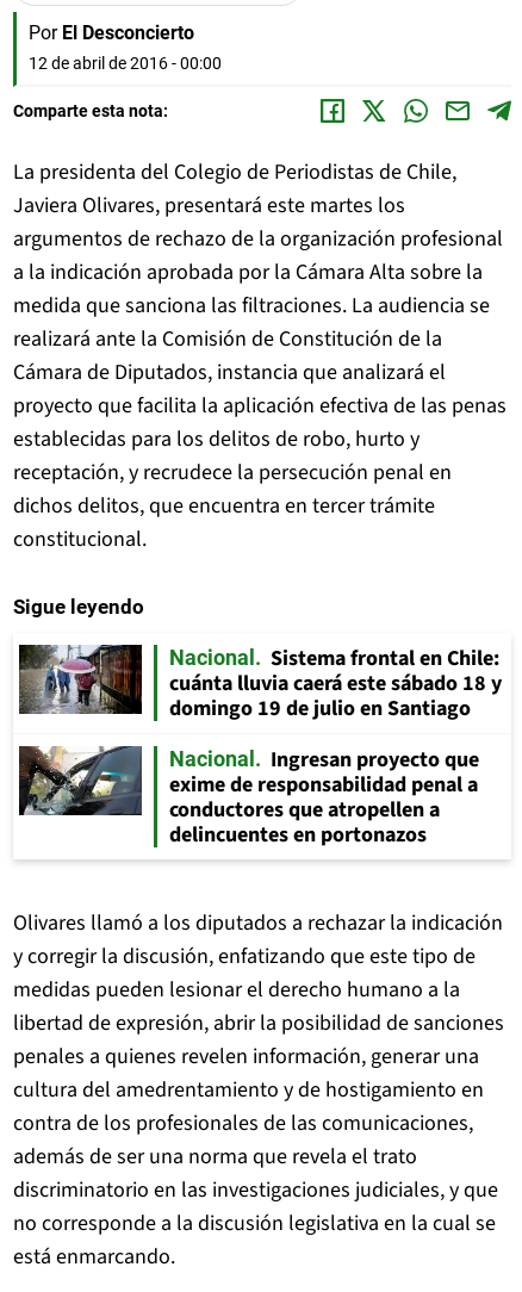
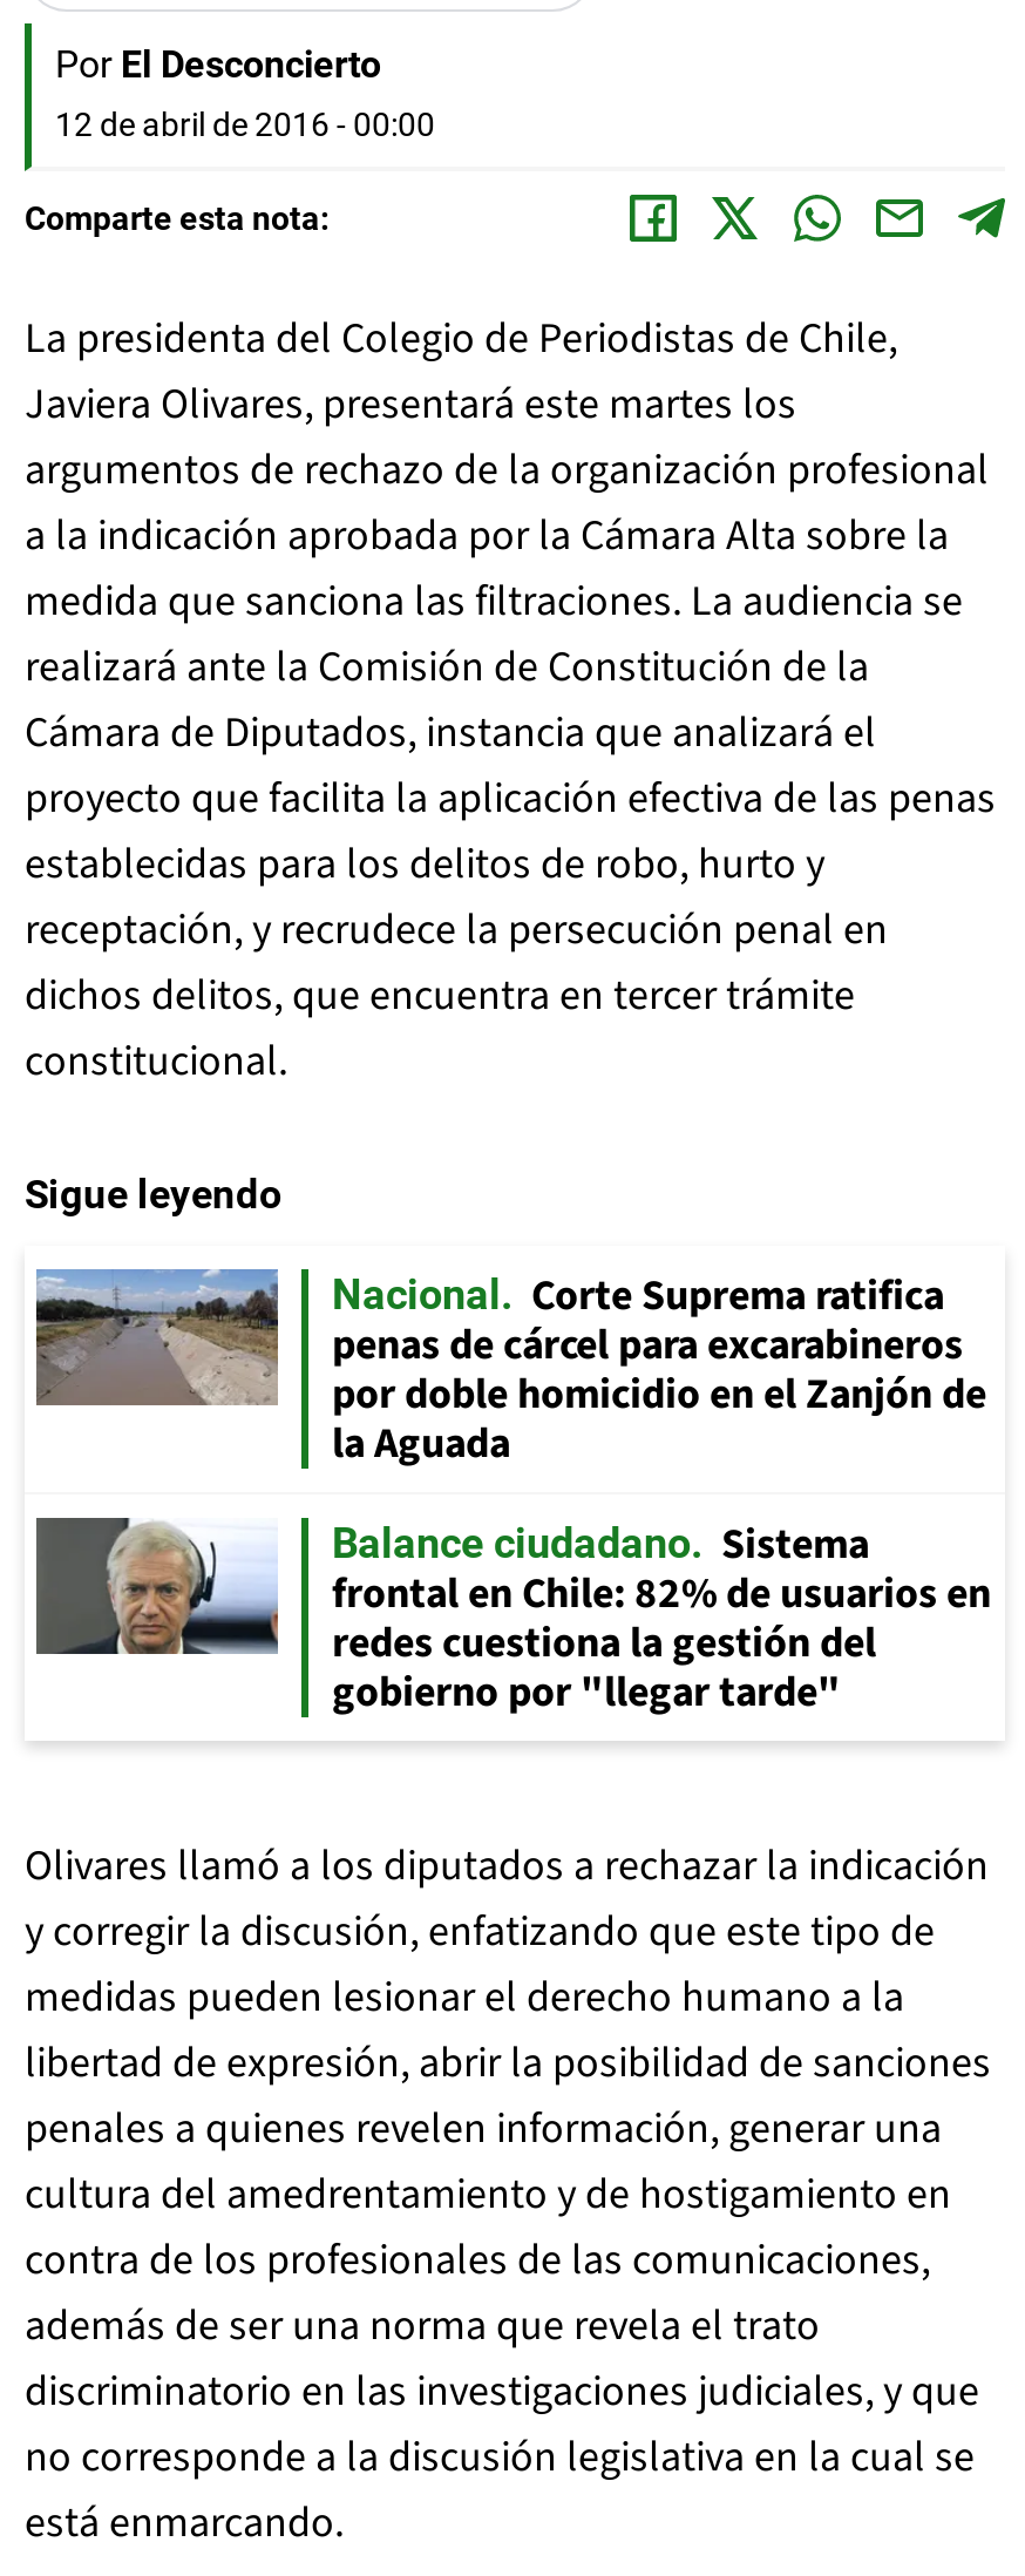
[18,644,502,723] [image] | Sistema frontal en Chile: | cuánta lluvia caerá este sábado 18 y | domingo 19 de julio en Santiago -> [34,1267,986,1473] [image] | Corte Suprema ratifica | penas de cárcel para excarabineros | por doble homicidio en el Zanjón de | la Aguada
[18,745,479,850] [image] | Nacional | Ingresan proyecto que | exime de responsabilidad penal a | conductores que atropellen a | delincuentes en portonazos -> [34,1516,991,1722] [image] | Balance ciudadano | Sistema | frontal en Chile: 82% de usuarios en | redes cuestiona la gestión del | gobierno por "llegar tarde"

